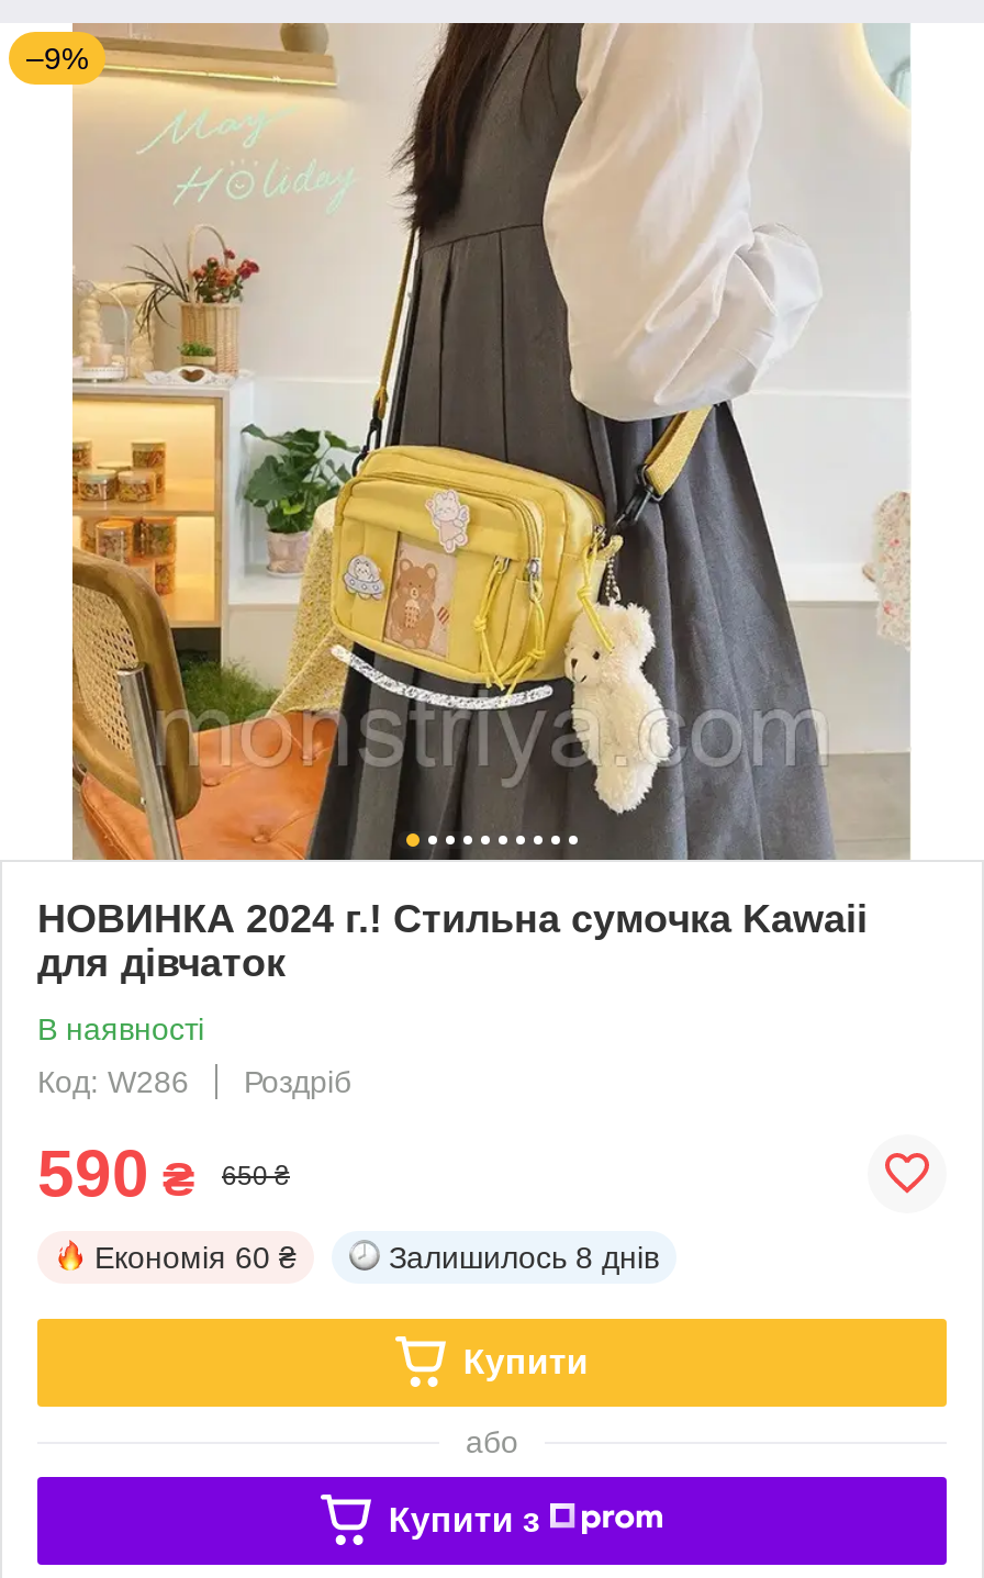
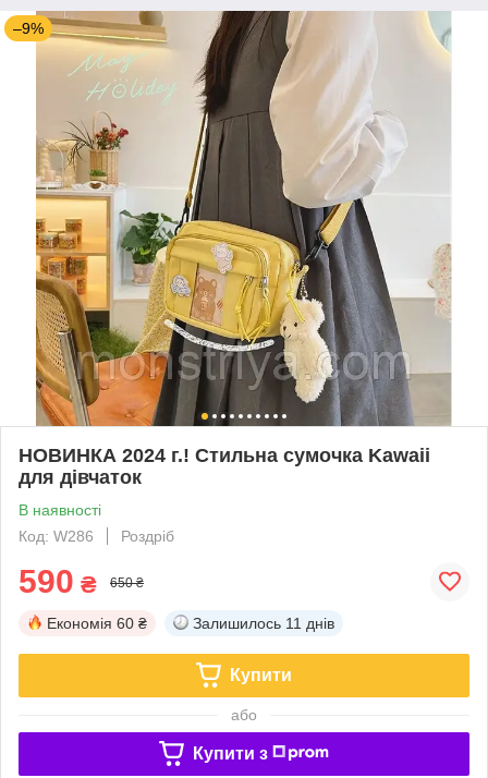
[389,1239,659,1274] Залишилось 8 днів -> [193,614,334,632] Залишилось 11 днів

